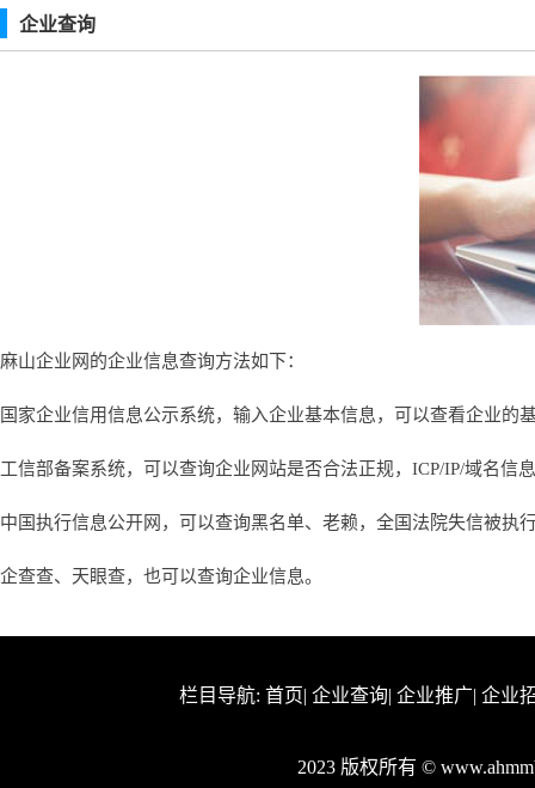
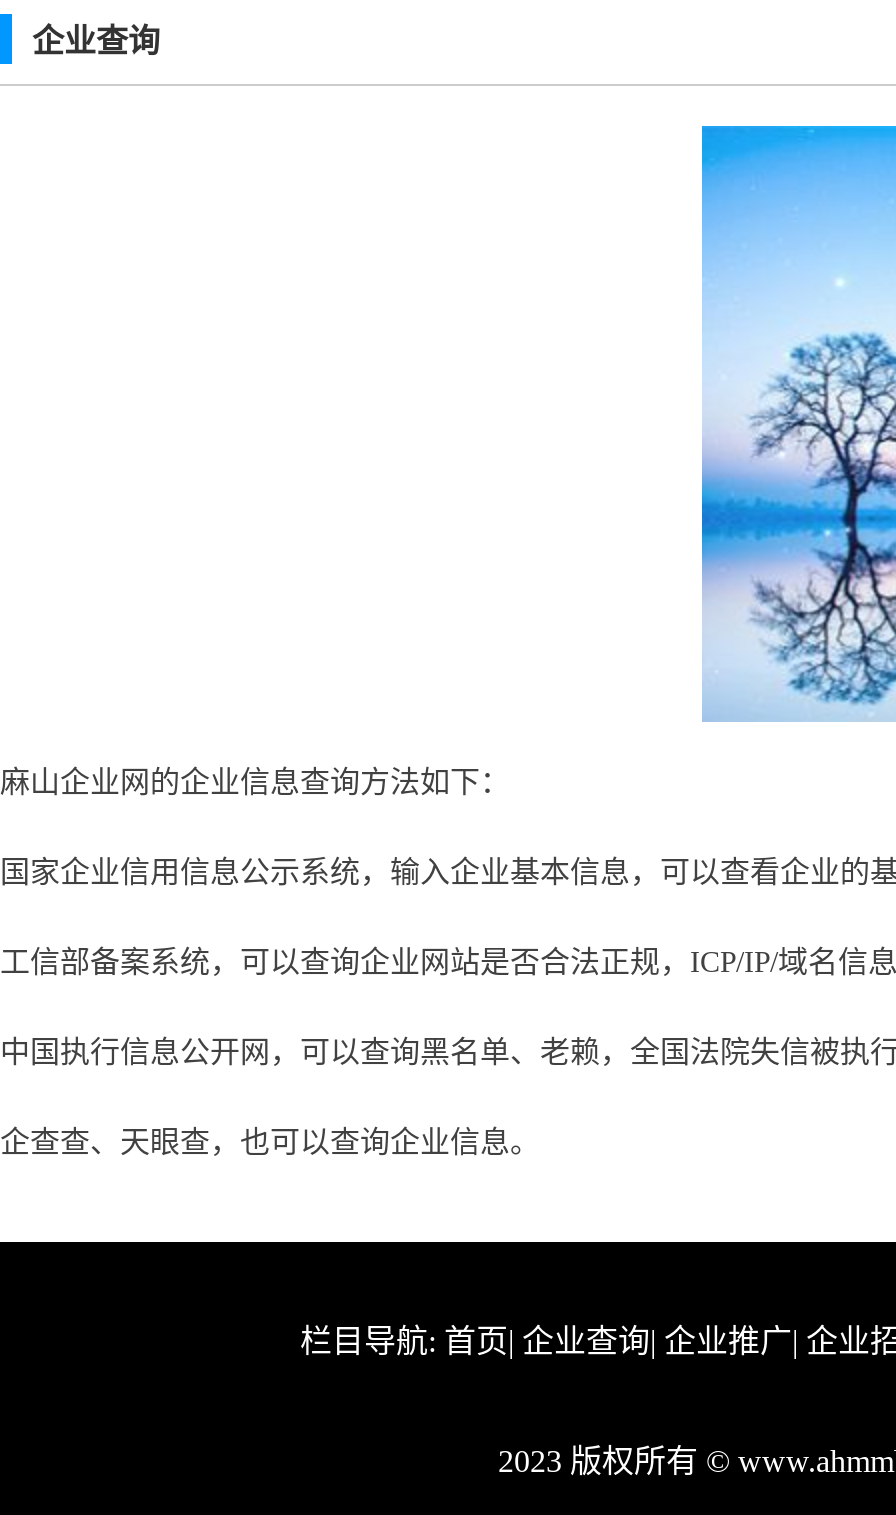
[418,75,531,325] [image] -> [700,124,890,722] [image]

